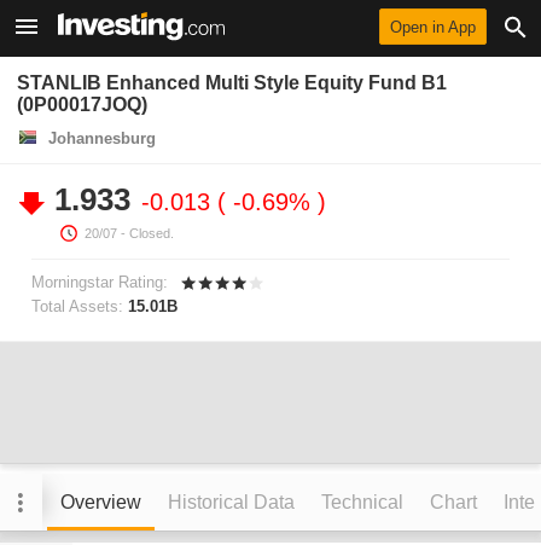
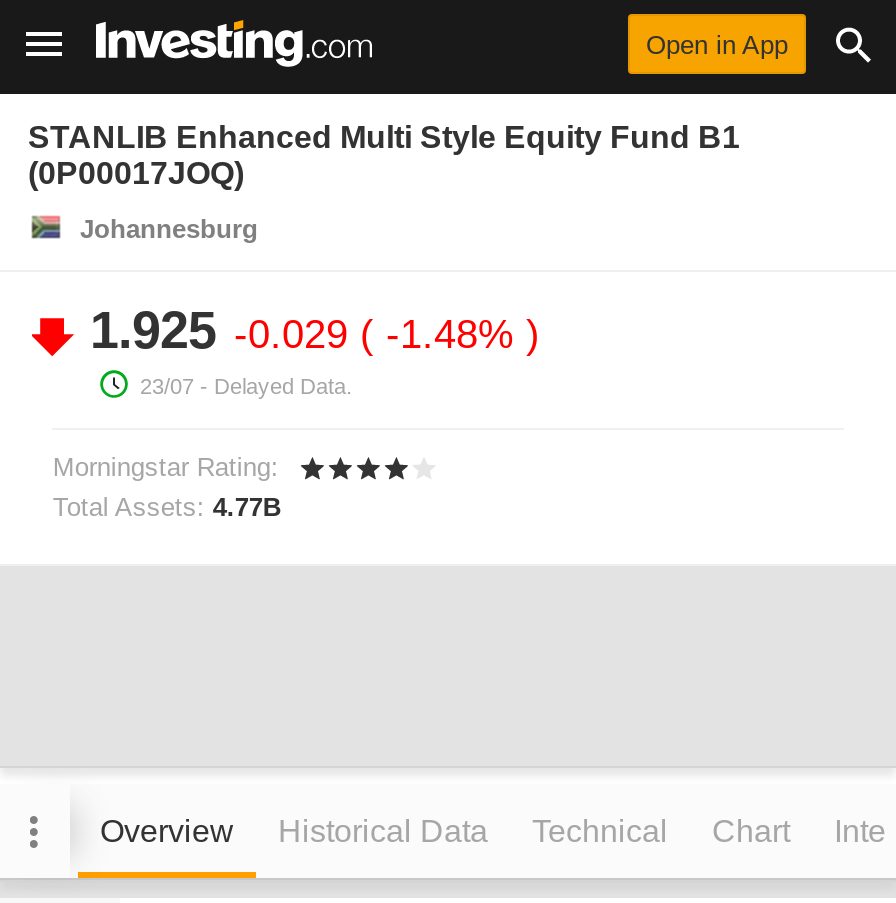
[54,181,318,240] 1.933 -0.013 -0.69% | 20/07 - Closed. -> [90,300,526,398] 1.925 -0.029 -1.48% | 23/07 - Delayed Data.
[32,297,178,316] Total Assets: 15.01B -> [53,492,281,522] Total Assets: 4.77B

